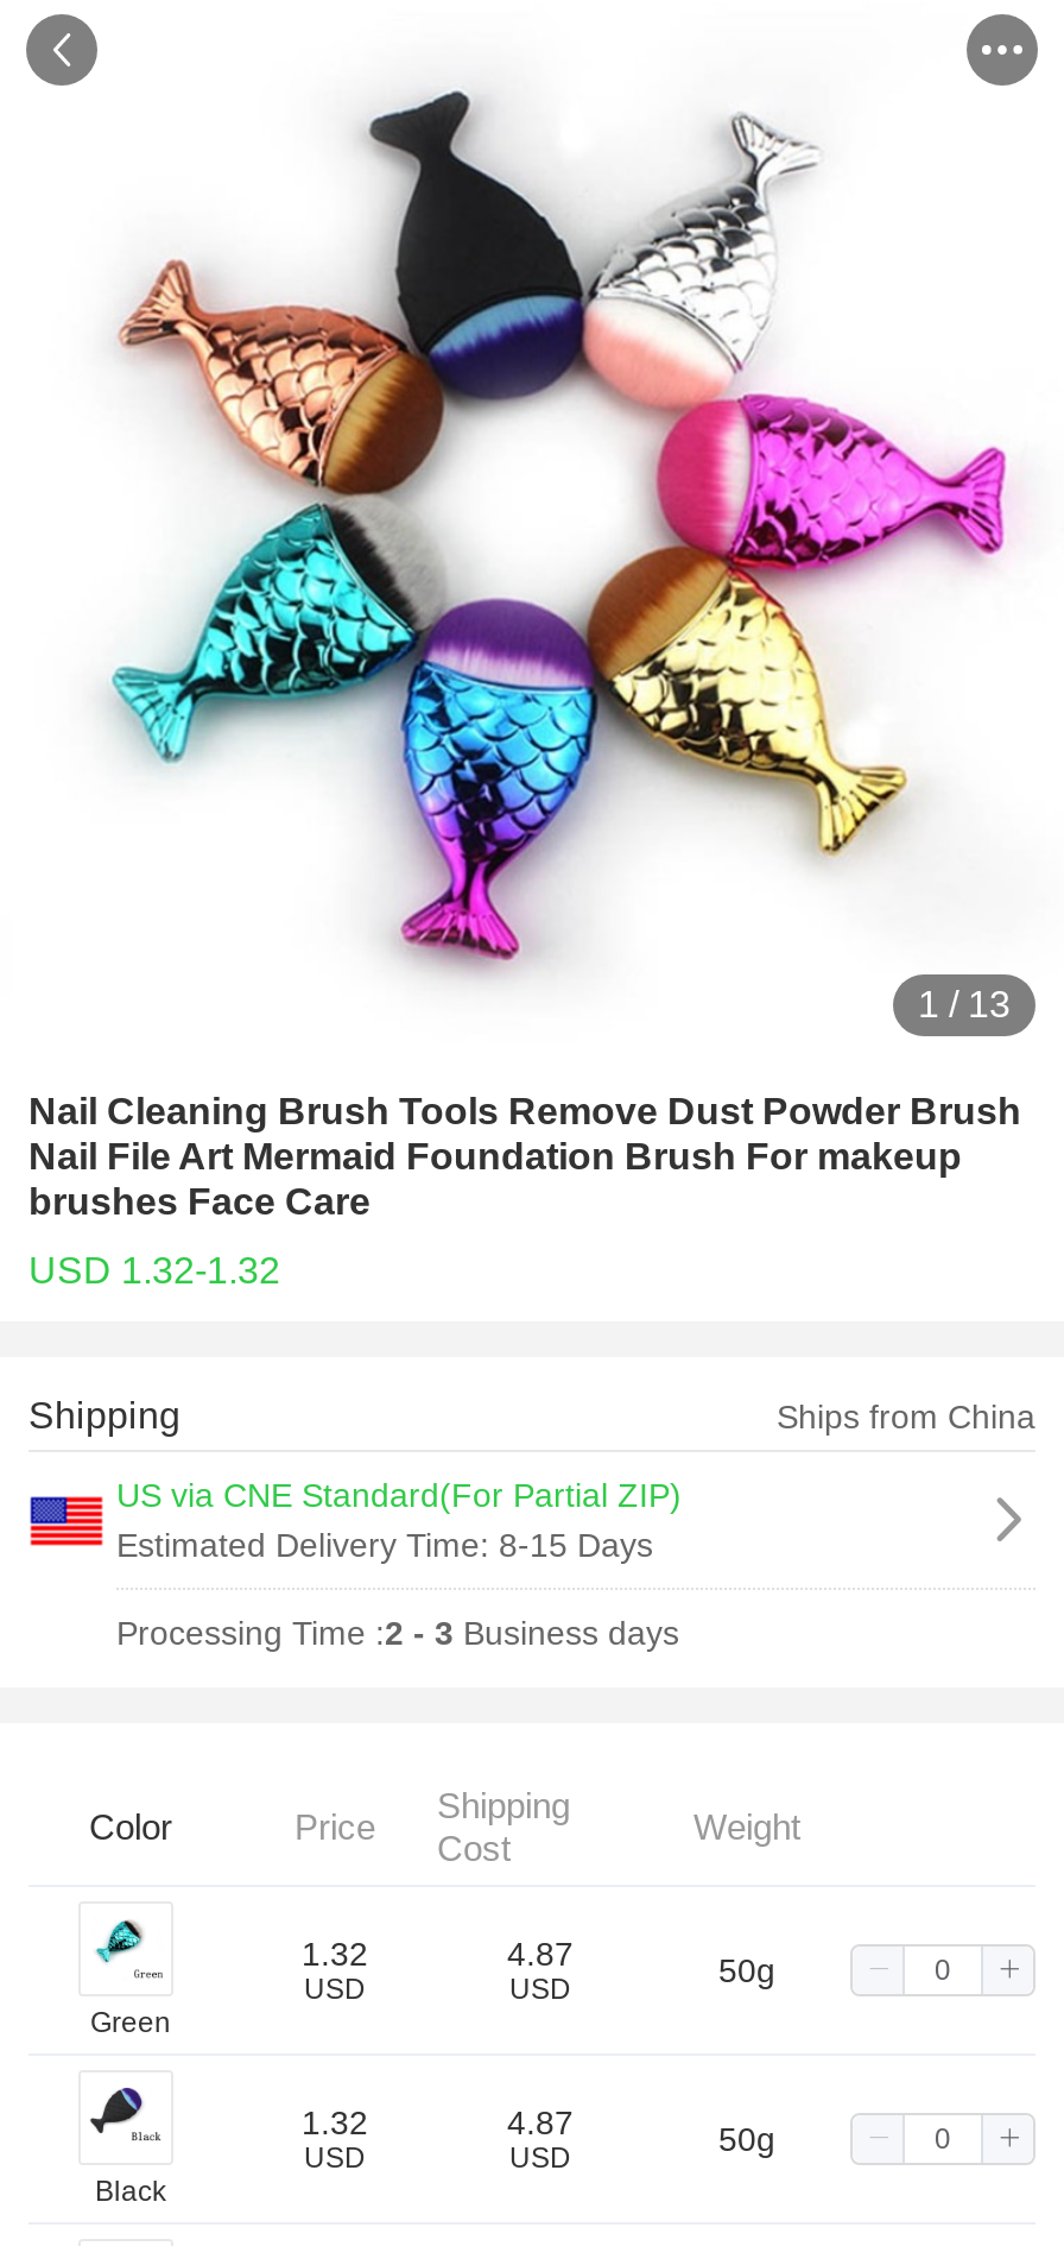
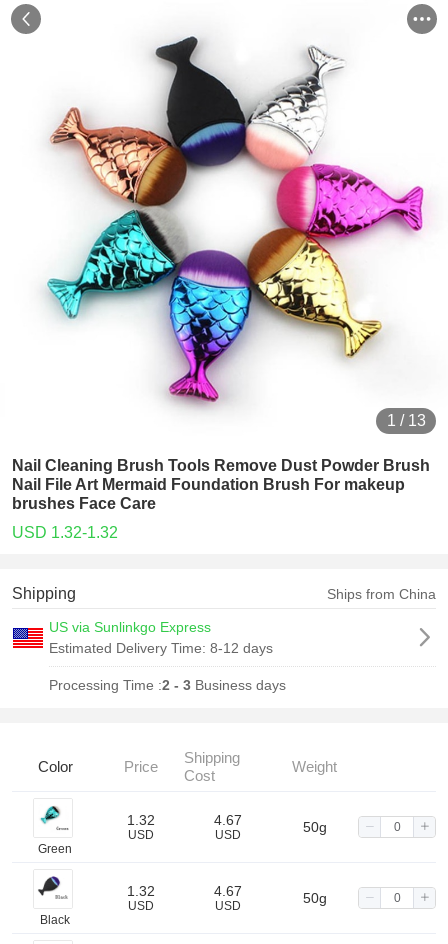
[116,1476,682,1564] US via CNE Standard(For Partial ZIP) | Estimated Delivery Time: 8-15 Days -> [49,619,273,656] US via Sunlinkgo Express | Estimated Delivery Time: 8-12 days
[507,1935,574,1973] 4.87 -> [213,812,241,828] 4.67
[507,2103,574,2141] 4.87 -> [213,883,241,899] 4.67

